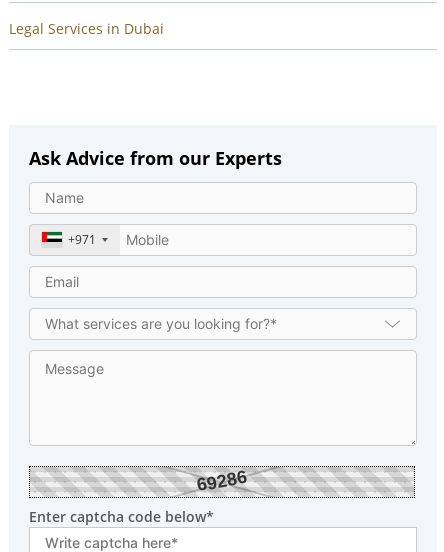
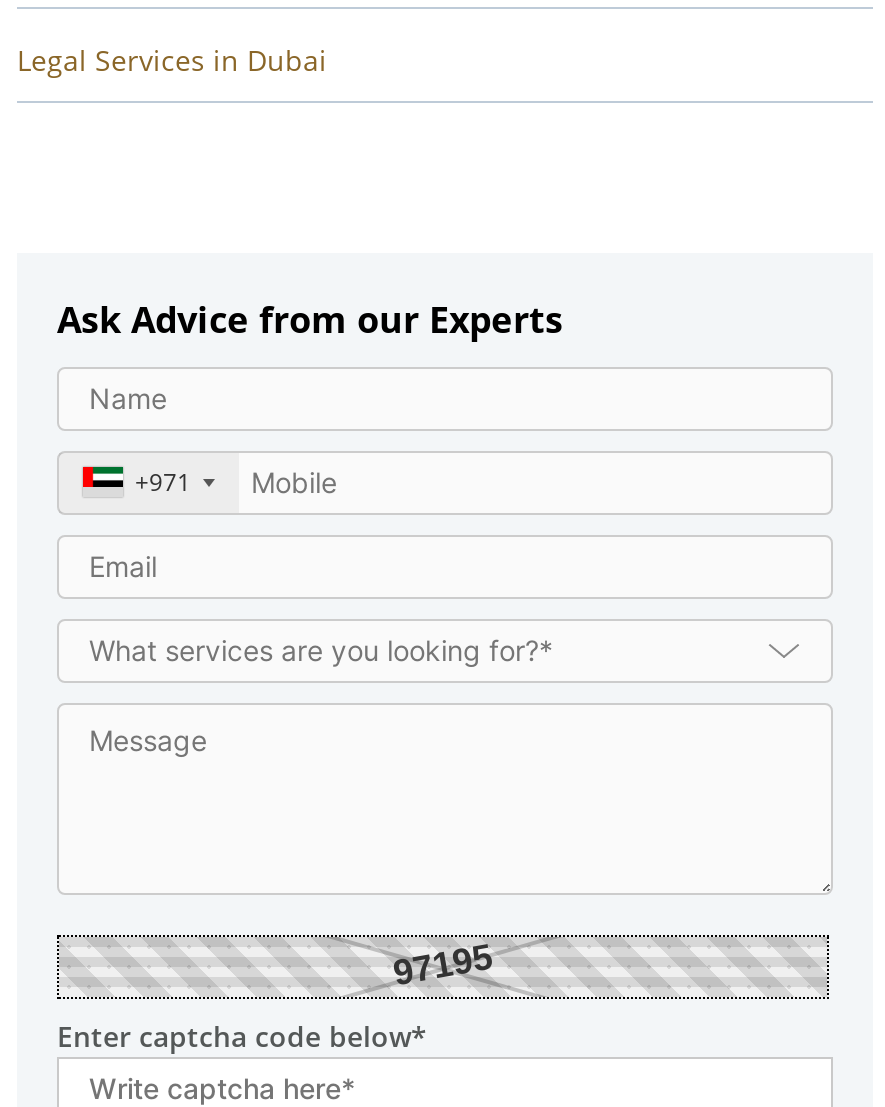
[196,467,248,495] 69286 -> [390,937,496,994] 97195

